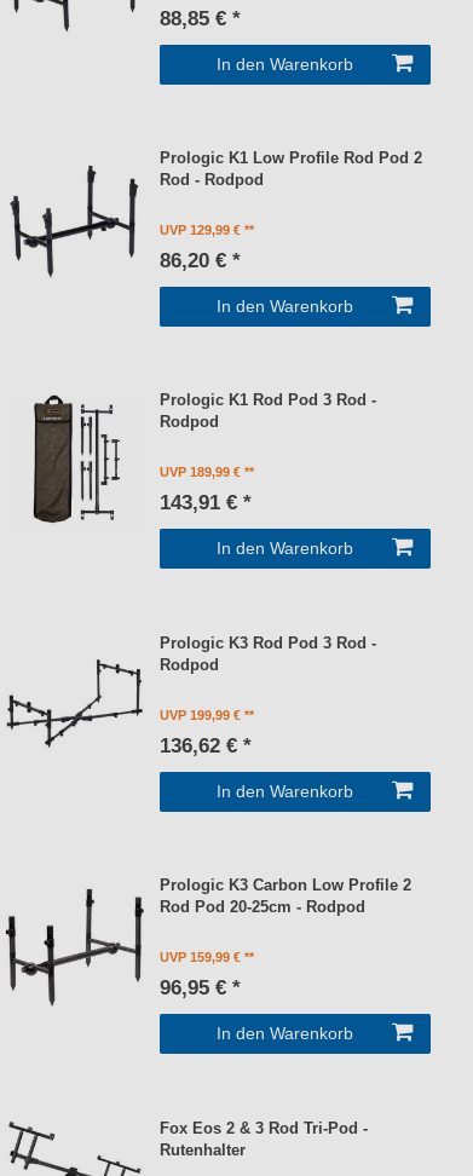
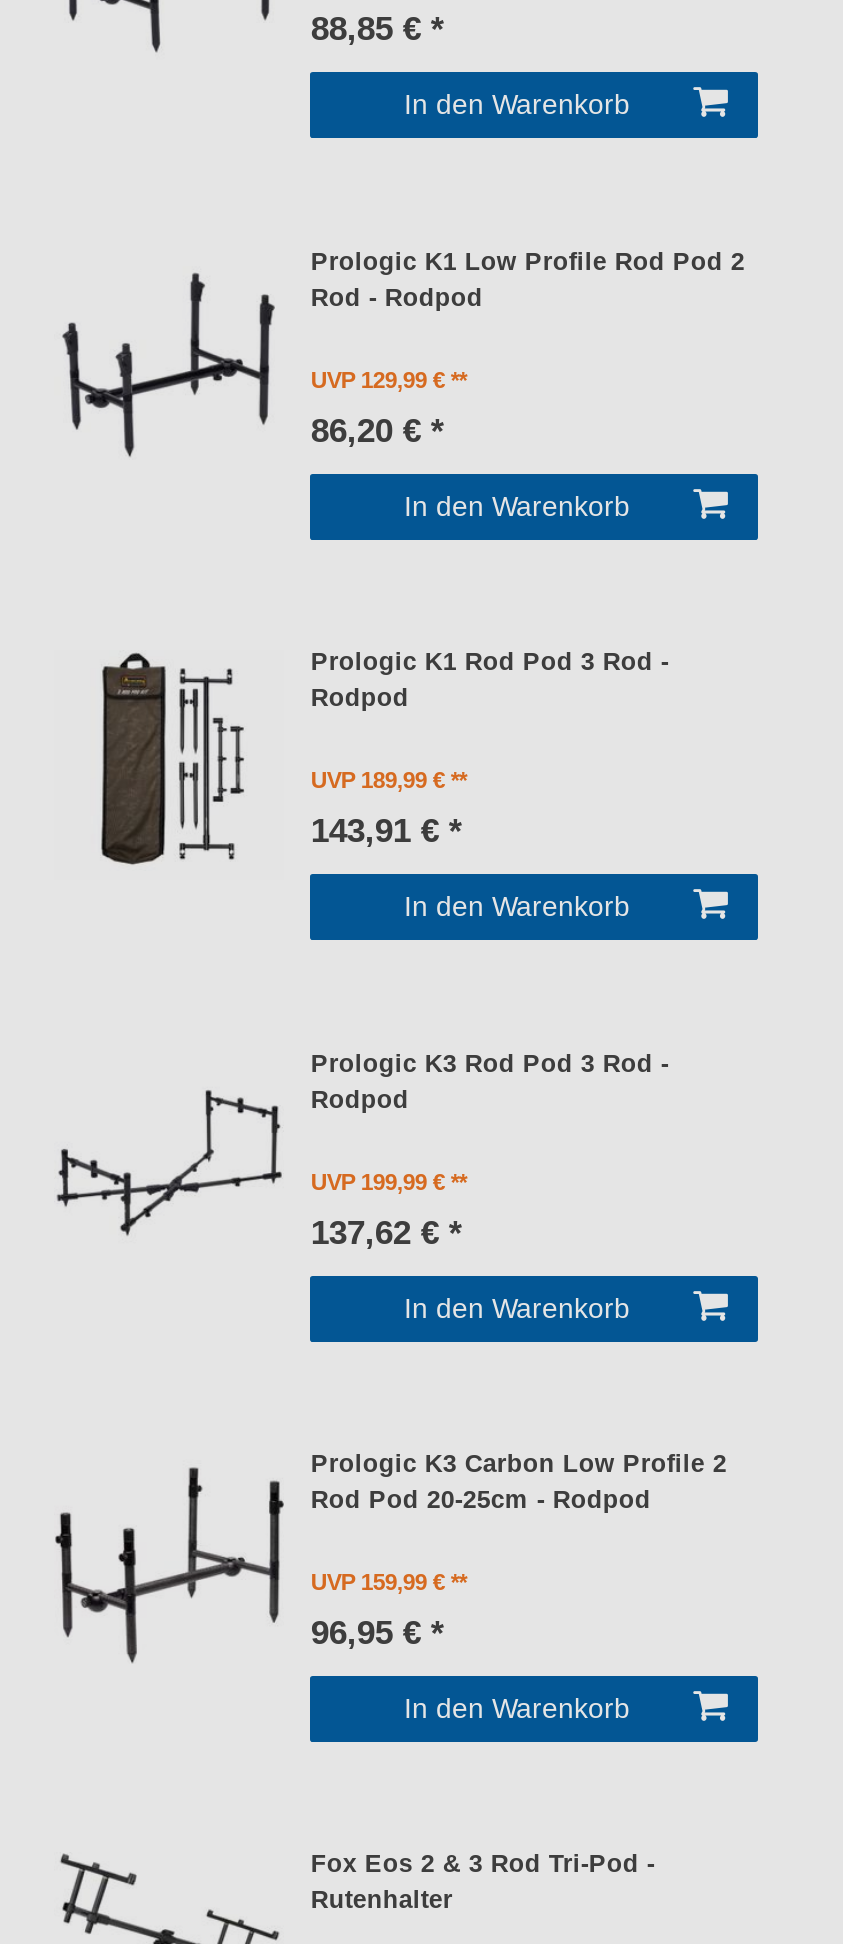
[160,734,252,757] 136,62 € * -> [311,1214,463,1252] 137,62 € *

